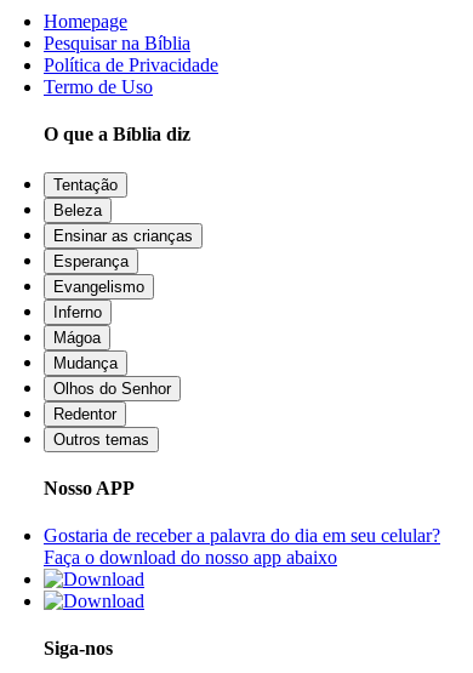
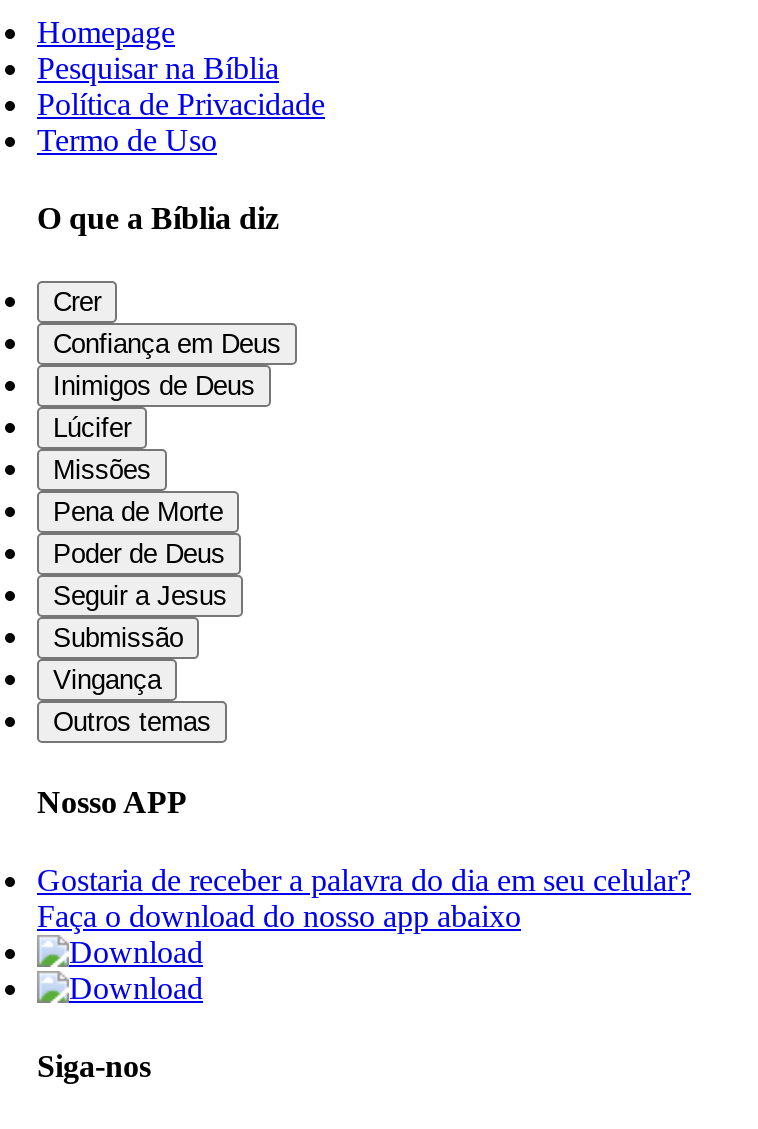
[53,175,193,423] Tentação | Beleza | Ensinar as crianças | Esperança | Evangelismo | Inferno | Mágoa | Mudança | Olhos do Senhor | Redentor -> [53,286,281,694] Crer | Confiança em Deus | Inimigos de Deus | Lúcifer | Missões | Pena de Morte | Poder de Deus | Seguir a Jesus | Submissão | Vingança

